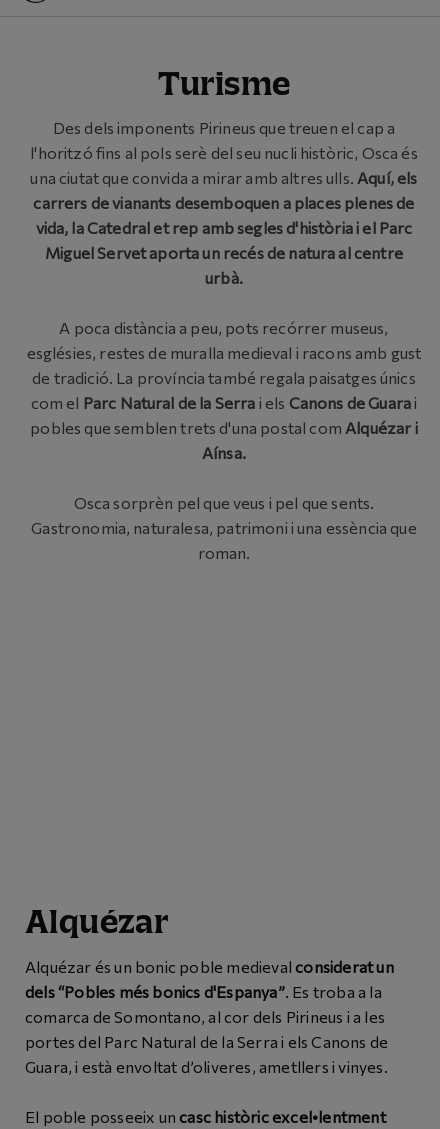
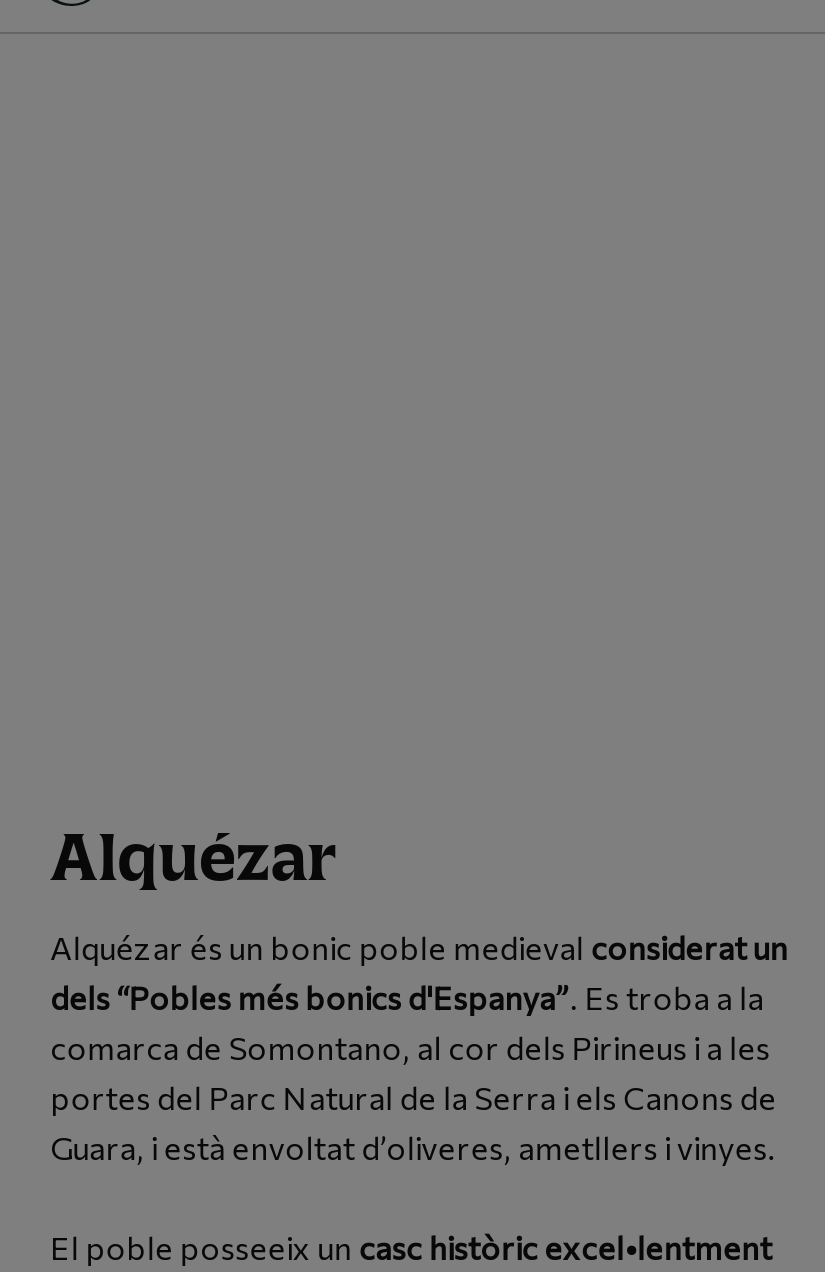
[27,65,421,562] Turisme | Des dels imponents Pirineus que treuen el cap a | l'horitzó fins al pols serè del seu nucli històric, Osca és | una ciutat que convida a mirar amb altres ulls. Aquí, els | carrers de vianants desemboquen a places plenes de | vida, la Catedral et rep amb segles d'història i el Parc | Miguel Servet aporta un recés de natura al centre | urbà. | A poca distància a peu, pots recórrer museus, | esglésies, restes de muralla medieval i racons amb gust | de tradició. La província també regala paisatges únics | com el Parc Natural de la Serra i els Canons de Guara i | pobles que semblen trets d'una postal com Alquézar i | Aínsa. | Osca sorprèn pel que veus i pel que sents. | Gastronomia, naturalesa, patrimoni i una essència que | roman. -> none

